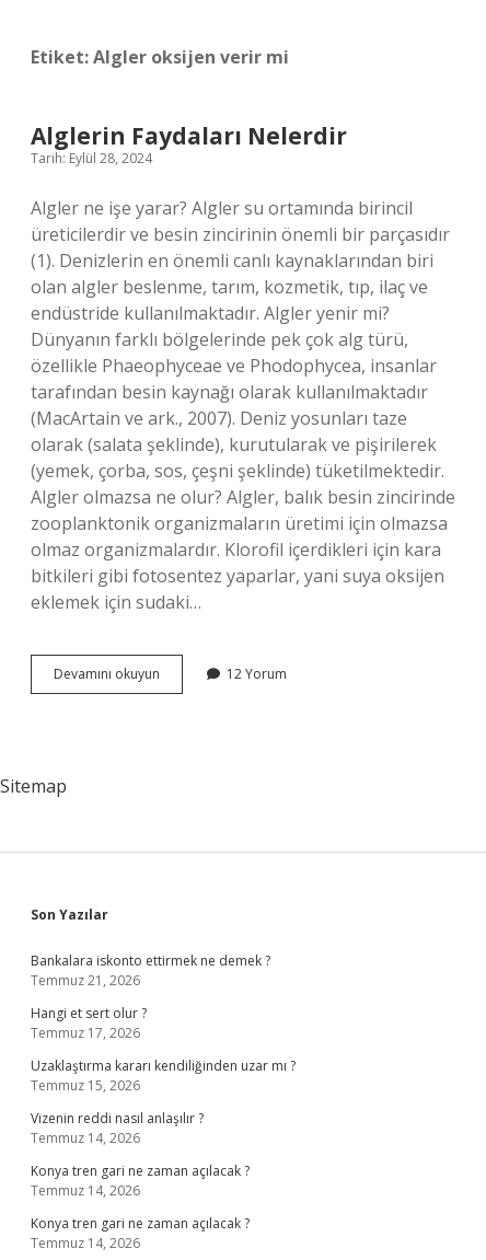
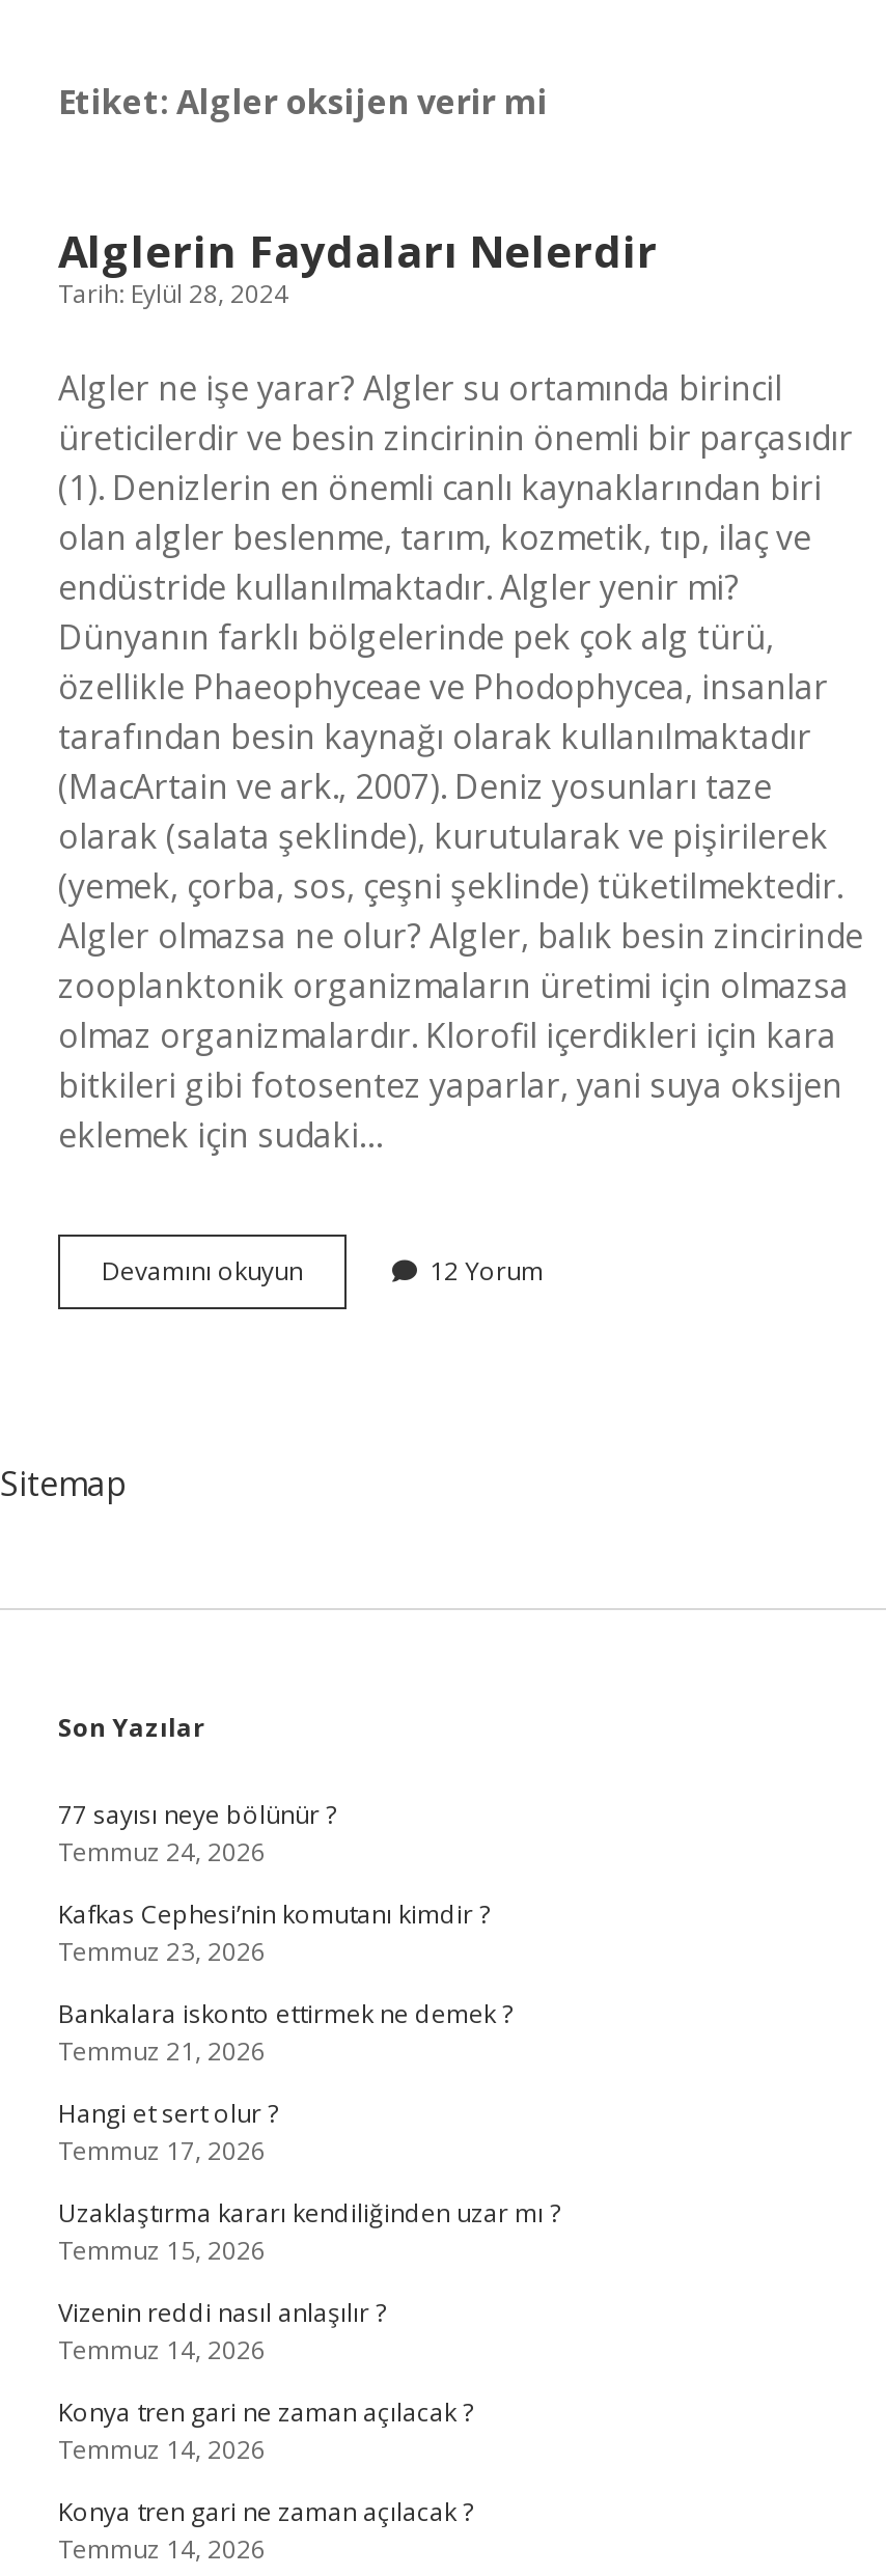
none -> [58,1797,490,1969] 77 sayısı neye bölünür ? | Temmuz 24, 2026 | Kafkas Cephesi’nin komutanı kimdir ? | Temmuz 23, 2026

